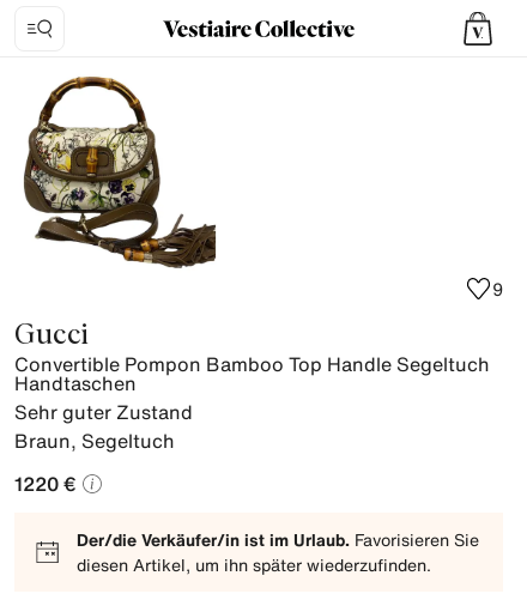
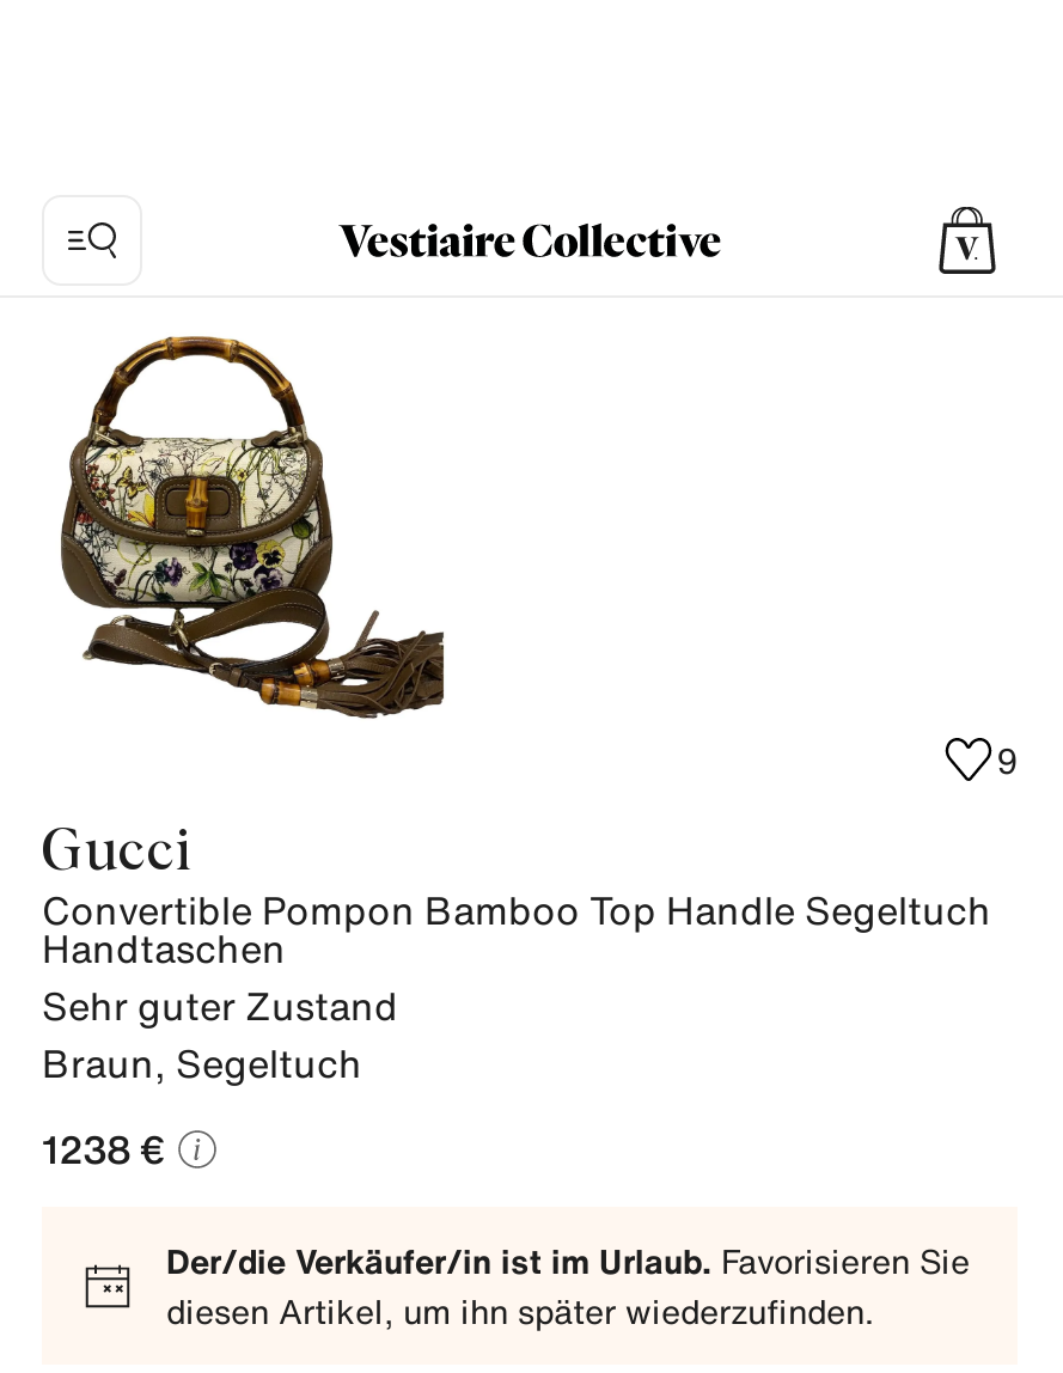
[14,469,75,498] 1220 € -> [42,1121,164,1178] 1238 €

